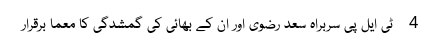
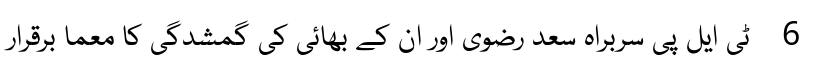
[22,11,418,33] 4 ٹی ایل پی سربراہ سعد رضوی اور ان کے بھائی کی گمشدگی کا معما برقرار -> [8,12,800,56] 6 ٹی ایل پی سربراہ سعد رضوی اور ان کے بھائی کی گمشدگی کا معما برقرار

